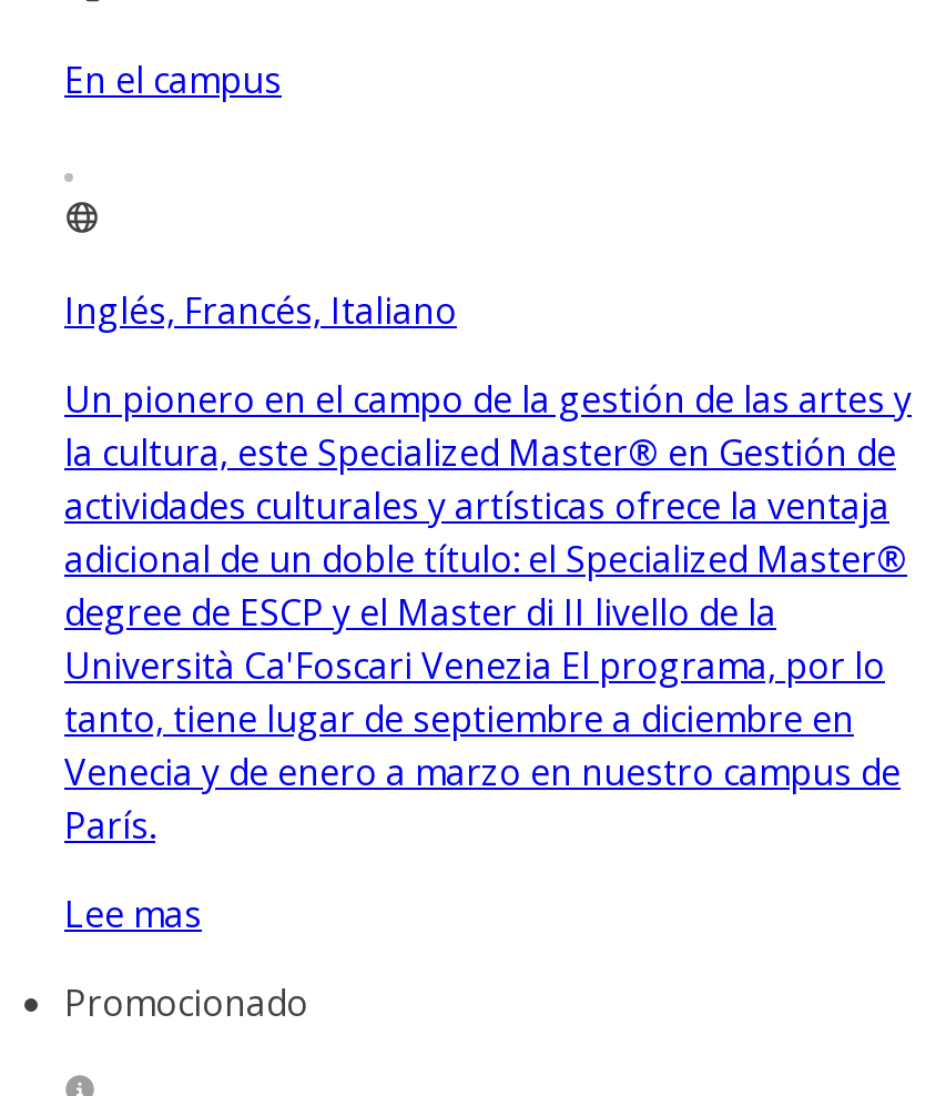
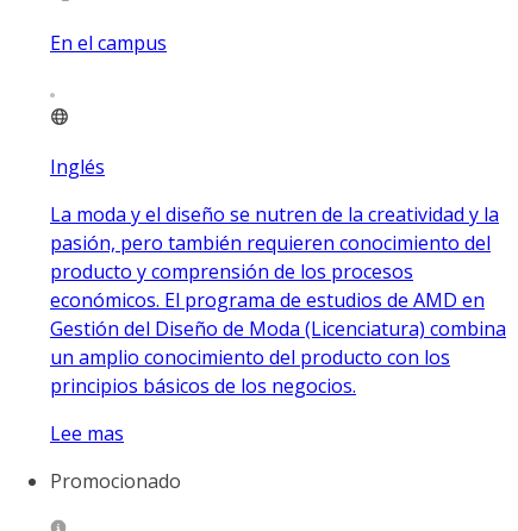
[64,285,457,334] Inglés, Francés, Italiano -> [50,153,105,179] Inglés
[64,374,912,849] Un pionero en el campo de la gestión de las artes y | la cultura, este Specialized Master® en Gestión de | actividades culturales y artísticas ofrece la ventaja | adicional de un doble título: el Specialized Master® | degree de ESCP y el Master di II livello de la | Università Ca'Foscari Venezia El programa, por lo | tanto, tiene lugar de septiembre a diciembre en | Venecia y de enero a marzo en nuestro campus de | París. -> [50,201,506,398] La moda y el diseño se nutren de la creatividad y la | pasión, pero también requieren conocimiento del | producto y comprensión de los procesos | económicos. El programa de estudios de AMD en | Gestión del Diseño de Moda (Licenciatura) combina | un amplio conocimiento del producto con los | principios básicos de los negocios.

